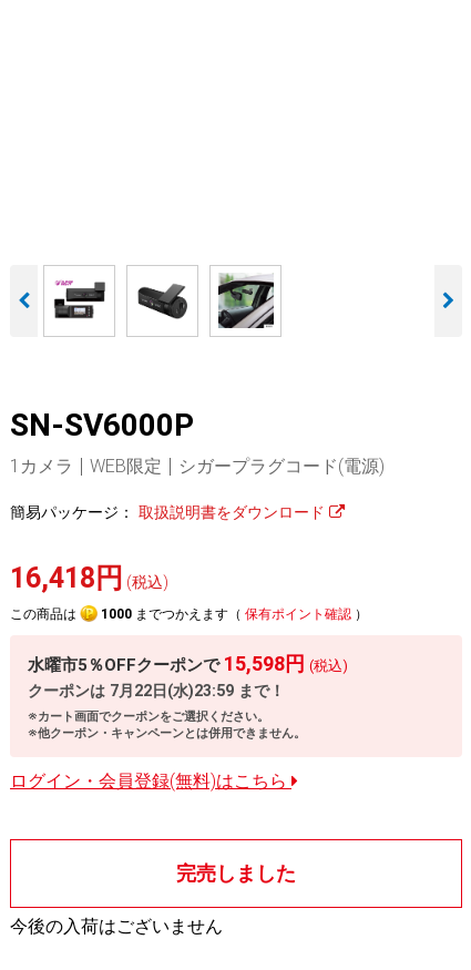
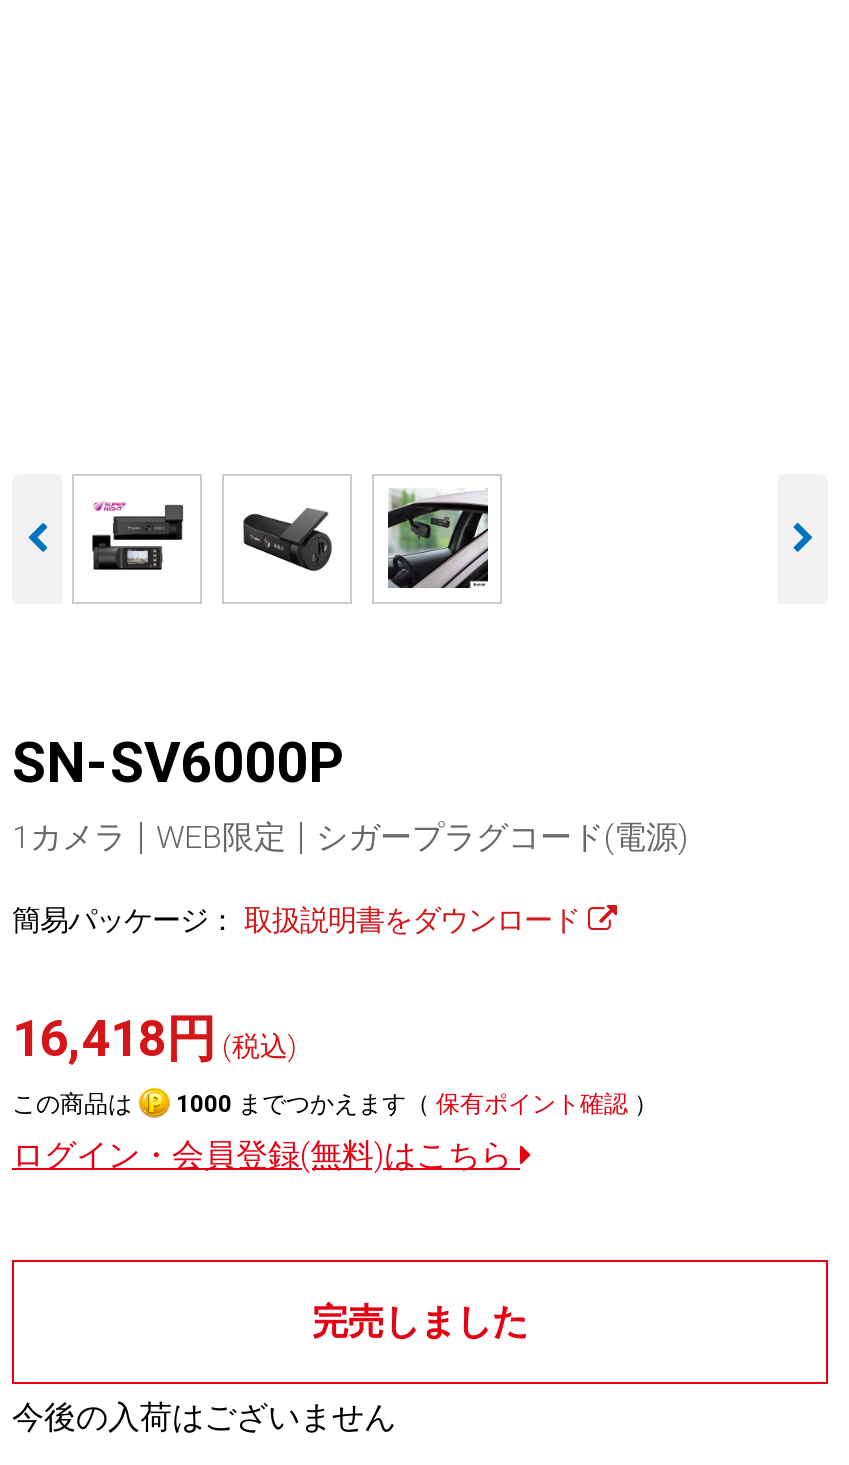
[28,652,348,740] 水曜市5％OFFクーポンで15,598円 (税込) | クーポンは7月22日(水)23:59まで！ | ※カート画面でクーポンをご選択ください。 | ※他クーポン・キャンペーンとは併用できません。 -> none

